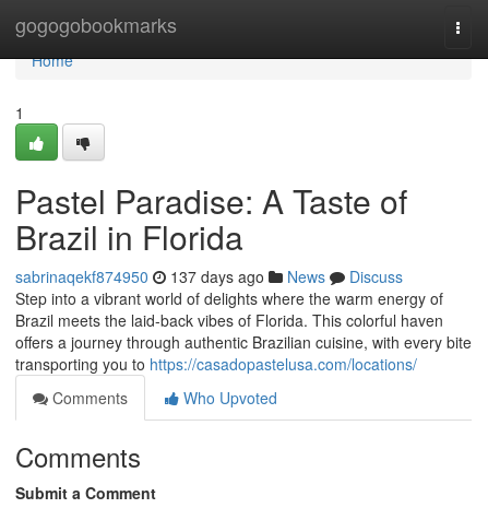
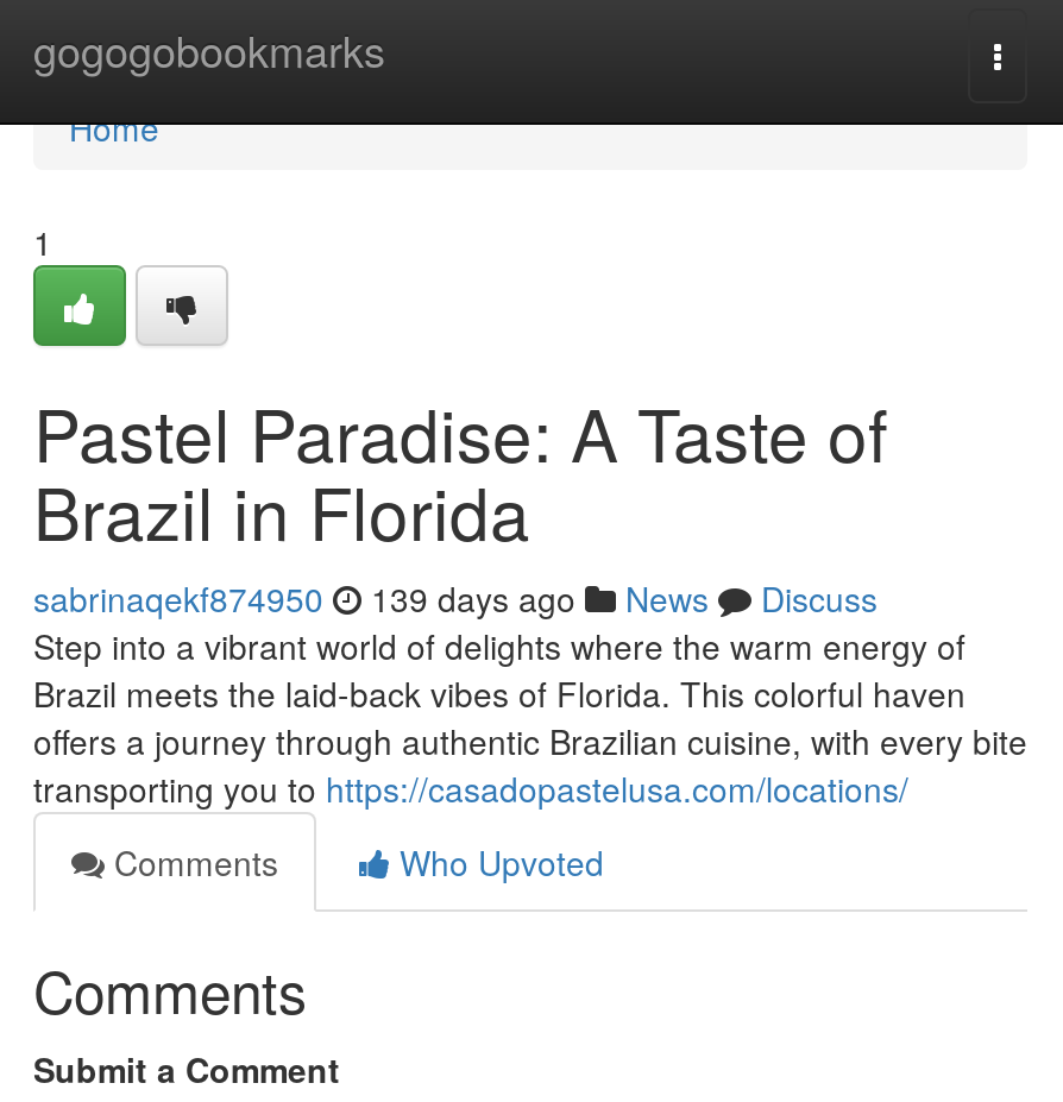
[15,265,403,287] sabrinaqekf874950 137 days ago News Discuss -> [33,574,878,622] sabrinaqekf874950 139 days ago News Discuss

